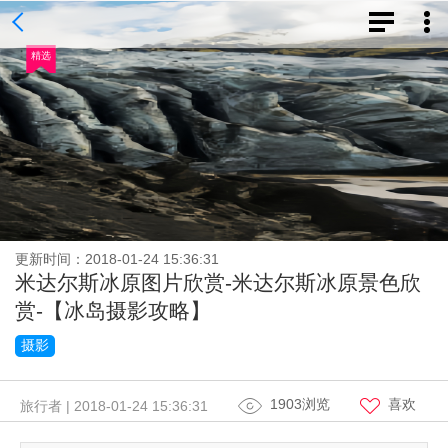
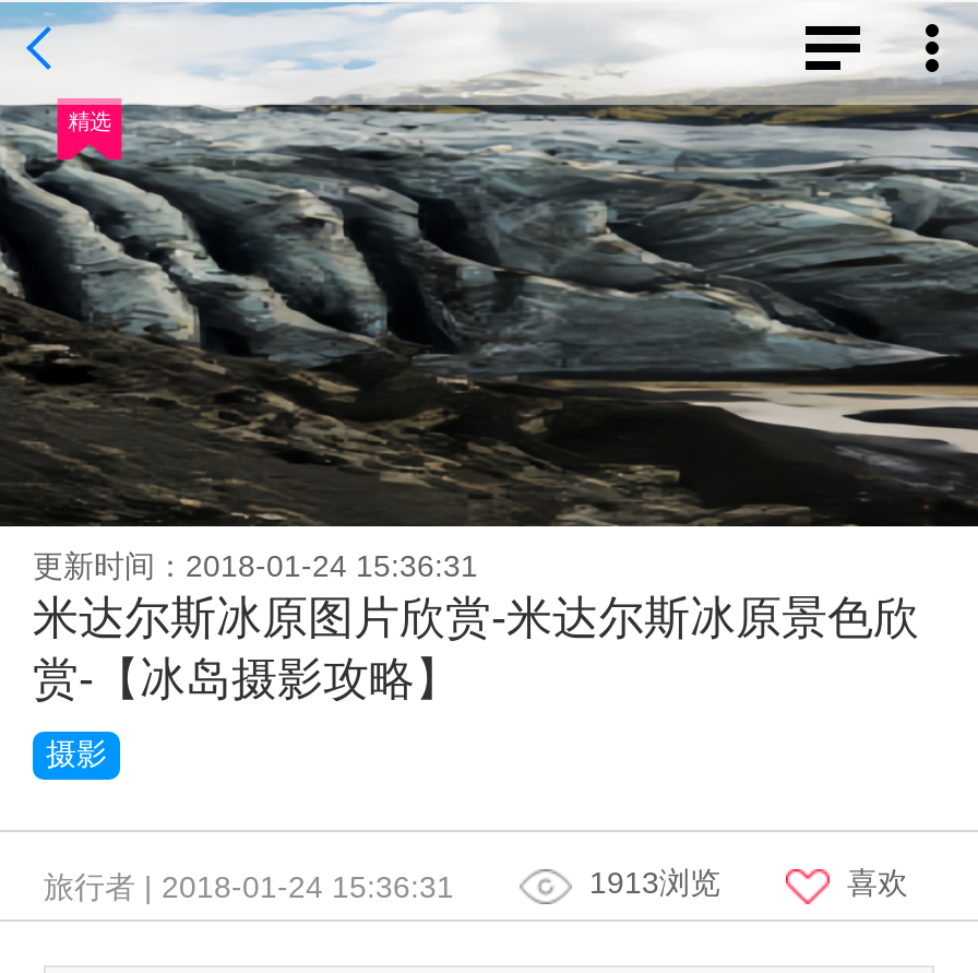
[270,396,330,412] 1903浏览 -> [589,865,720,900] 1913浏览

